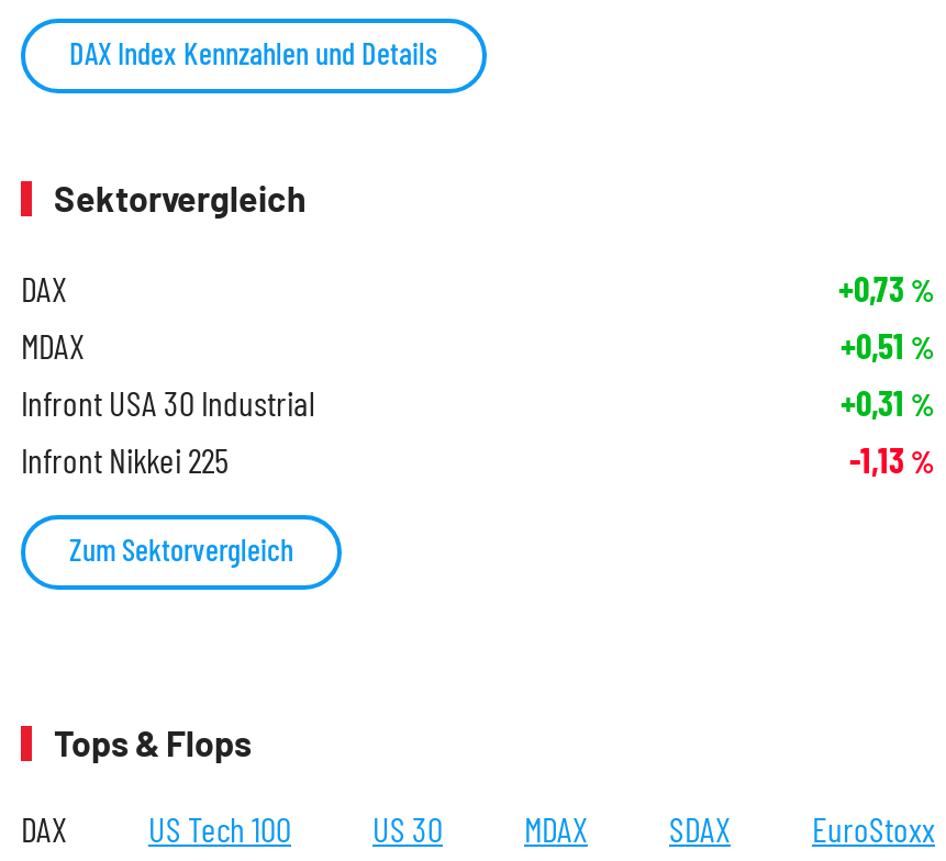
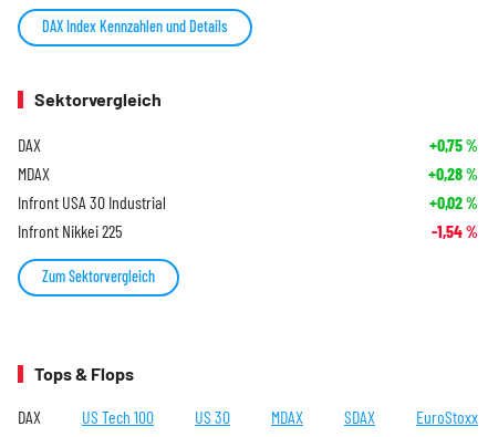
[838,266,935,308] +0,73% -> [429,134,478,155] +0,75%
[841,324,935,365] +0,51% -> [428,162,478,183] +0,28%
[841,381,935,422] +0,31% -> [429,191,478,212] +0,02%
[849,438,935,479] -1,13% -> [432,220,478,241] -1,54%

